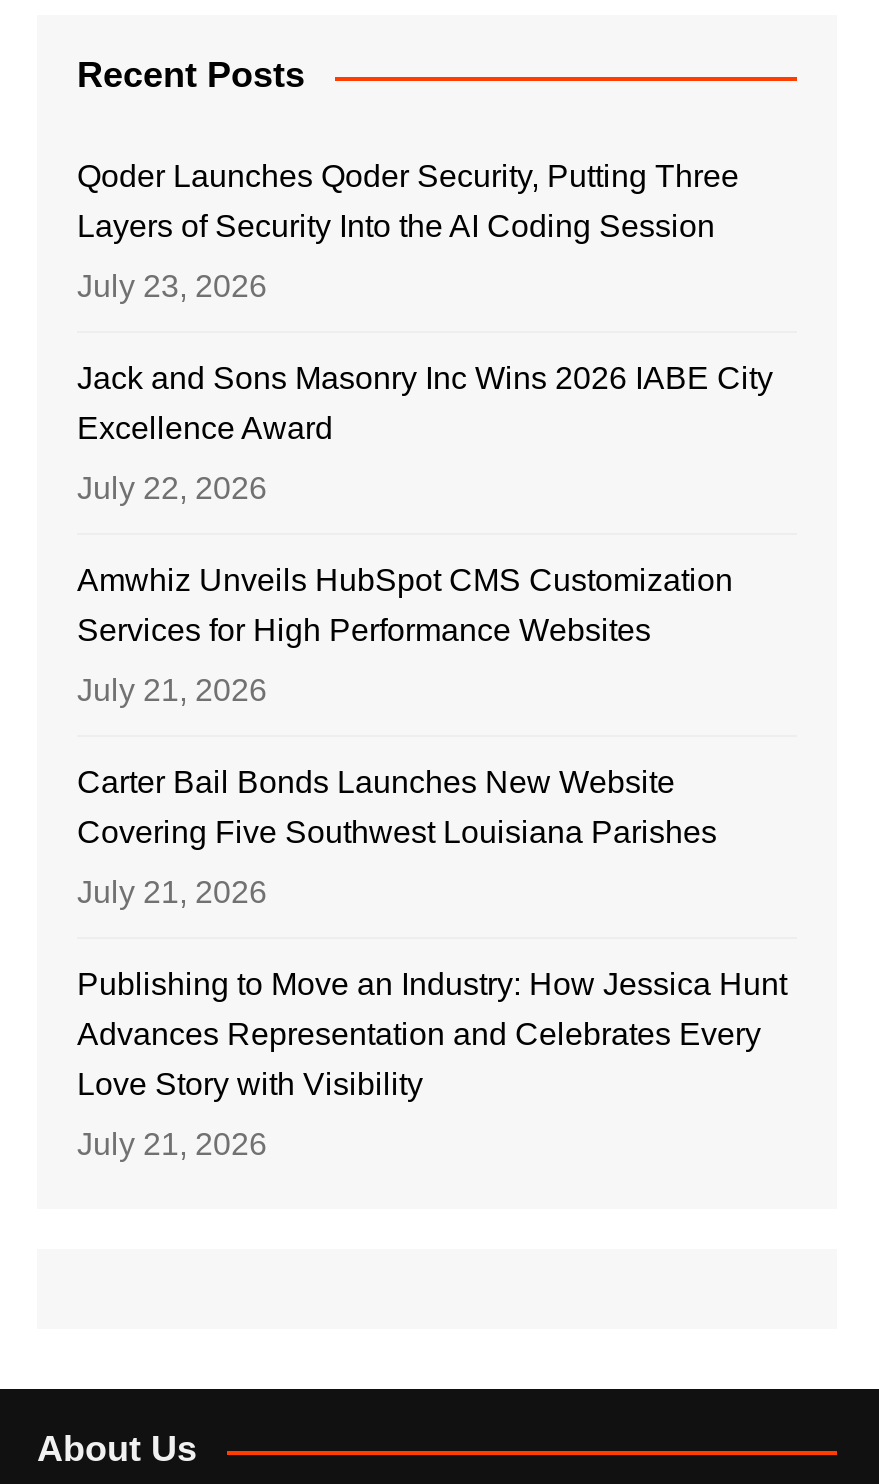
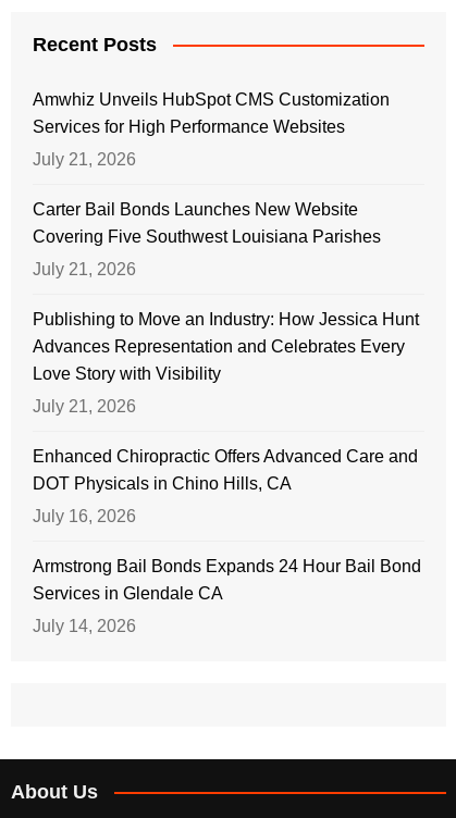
[77,160,773,506] Qoder Launches Qoder Security, Putting Three | Layers of Security Into the AI Coding Session | July 23, 2026 | Jack and Sons Masonry Inc Wins 2026 IABE City | Excellence Award | July 22, 2026 -> none
moved [77,564,787,1162] -> [33,90,419,415]: Amwhiz Unveils HubSpot CMS Customization | Services for High Performance Websites | July 21, 2026 | ... | Love Story with Visibility | July 21, 2026
none -> [33,447,421,635] Enhanced Chiropractic Offers Advanced Care and | DOT Physicals in Chino Hills, CA | July 16, 2026 | Armstrong Bail Bonds Expands 24 Hour Bail Bond | Services in Glendale CA | July 14, 2026

